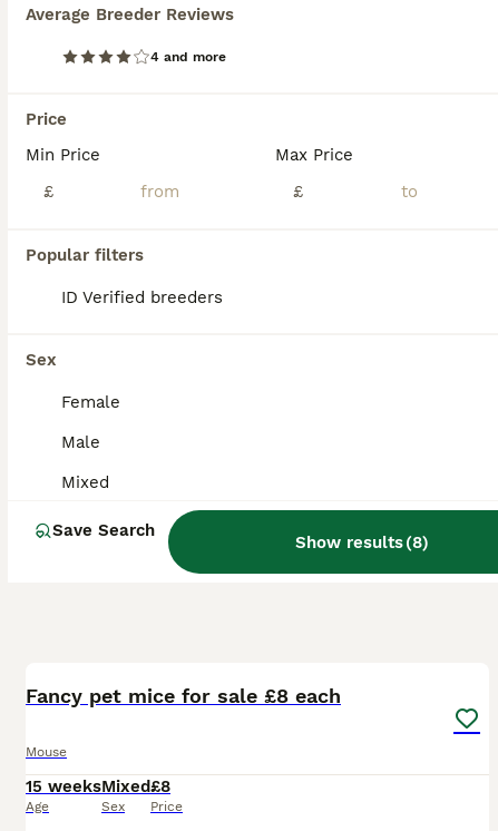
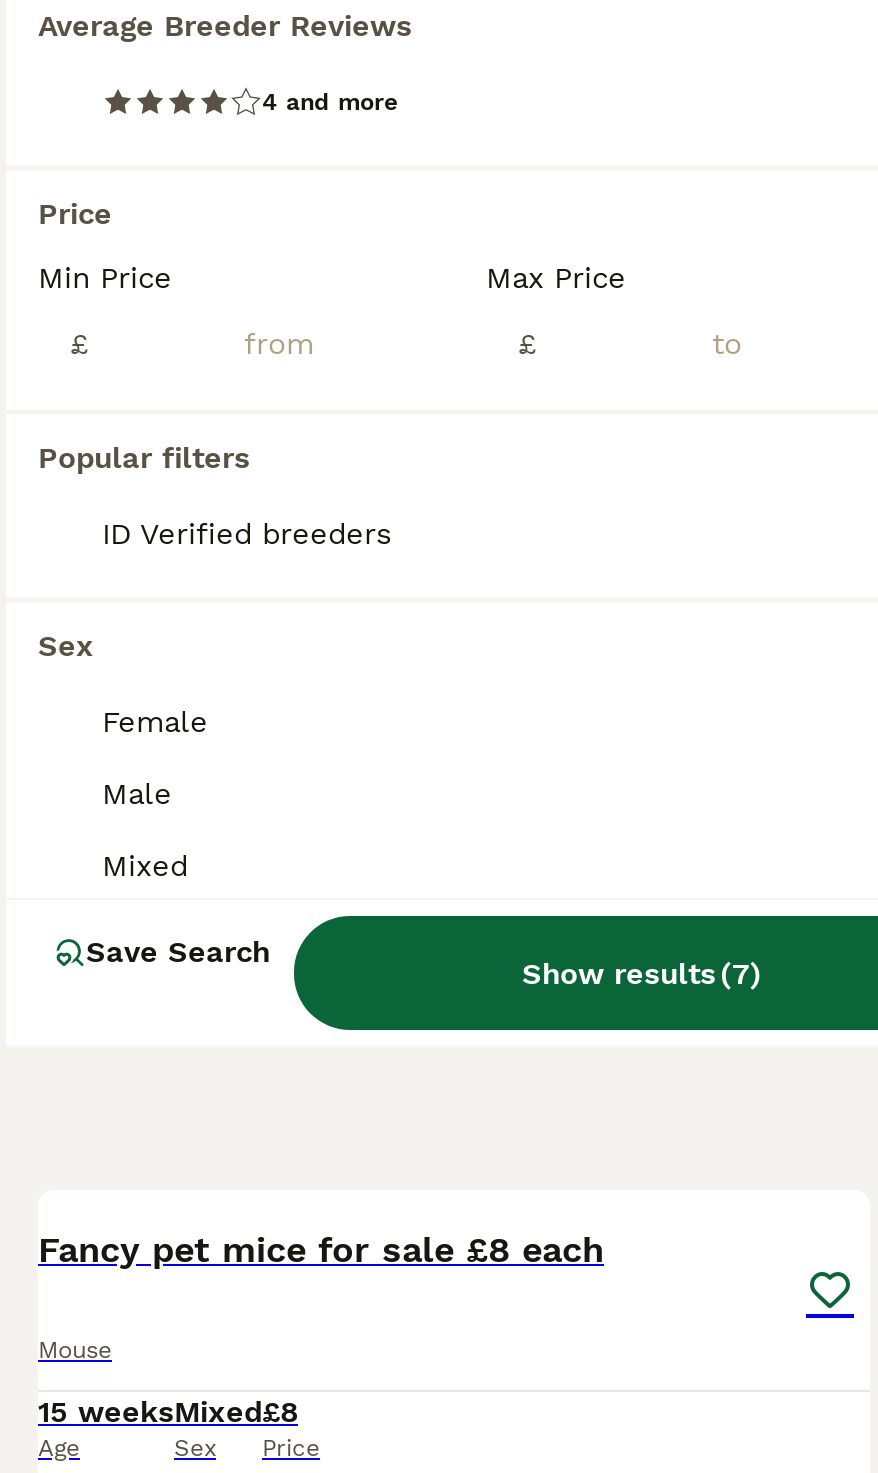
[295,532,429,552] Show results (8) -> [522,955,762,991] Show results (7)

